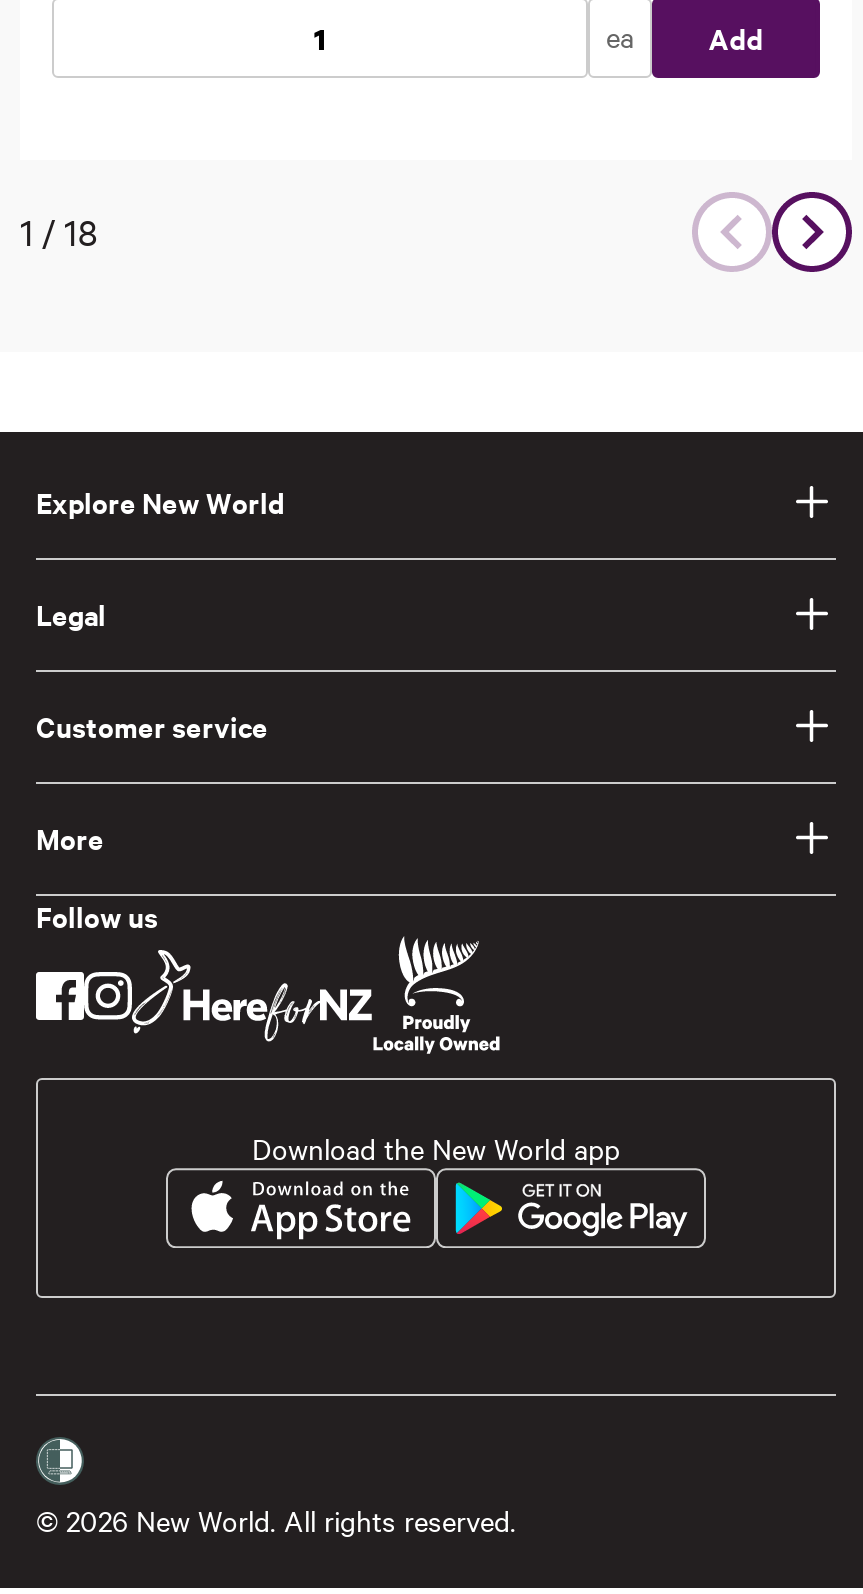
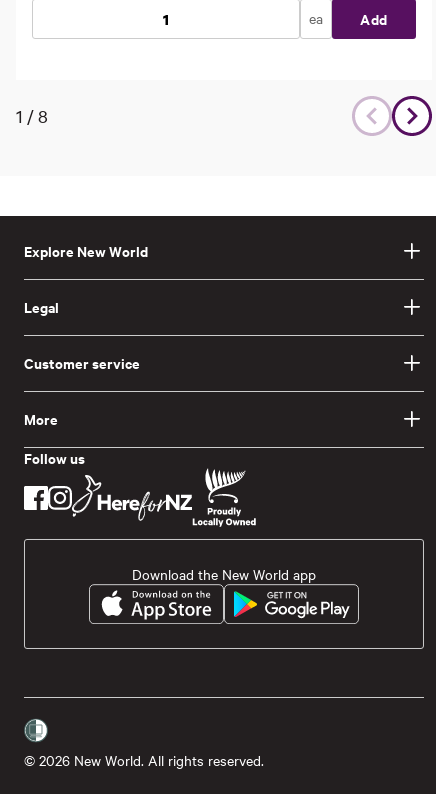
[20,208,98,254] 1 / 18 -> [16,104,48,127] 1 / 8

